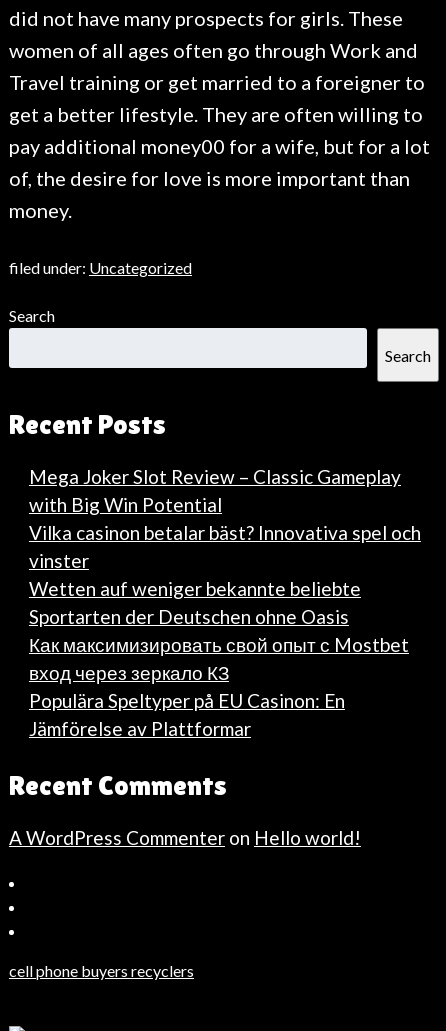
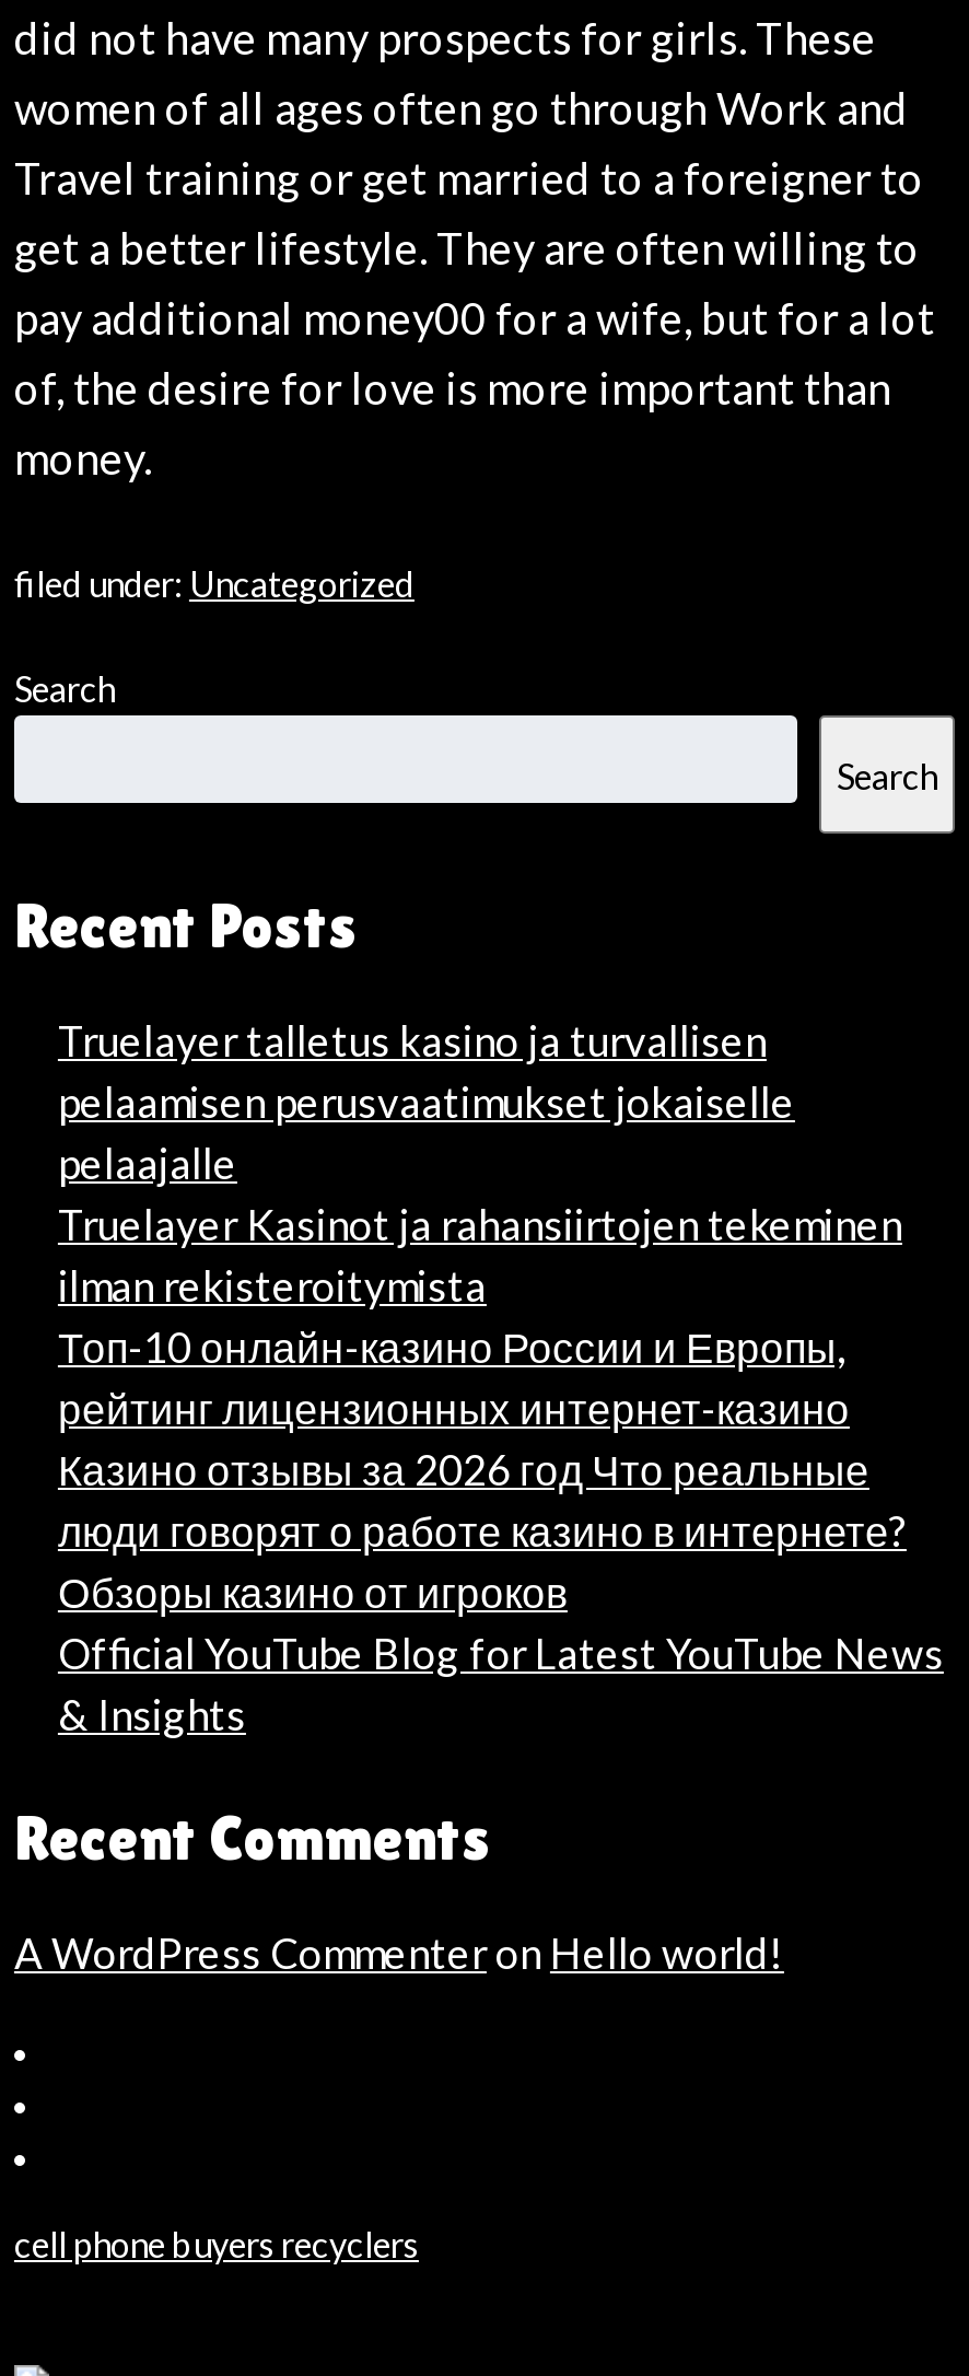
[29,465,421,740] Mega Joker Slot Review – Classic Gameplay | with Big Win Potential | Vilka casinon betalar bäst? Innovativa spel och | vinster | Wetten auf weniger bekannte beliebte | Sportarten der Deutschen ohne Oasis | Как максимизировать свой опыт с Mostbet | вход через зеркало КЗ | Populära Speltyper på EU Casinon: En | Jämförelse av Plattformar -> [58,1016,944,1740] Truelayer talletus kasino ja turvallisen | pelaamisen perusvaatimukset jokaiselle | pelaajalle | Truelayer Kasinot ja rahansiirtojen tekeminen | ilman rekisteroitymista | Топ-10 онлайн-казино России и Европы, | рейтинг лицензионных интернет-казино | Казино отзывы за 2026 год Что реальные | люди говорят о работе казино в интернете? | Обзоры казино от игроков | Official YouTube Blog for Latest YouTube News | & Insights

